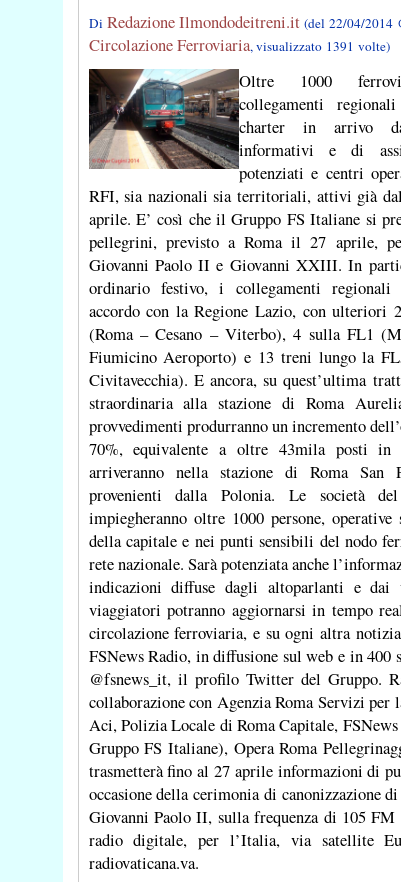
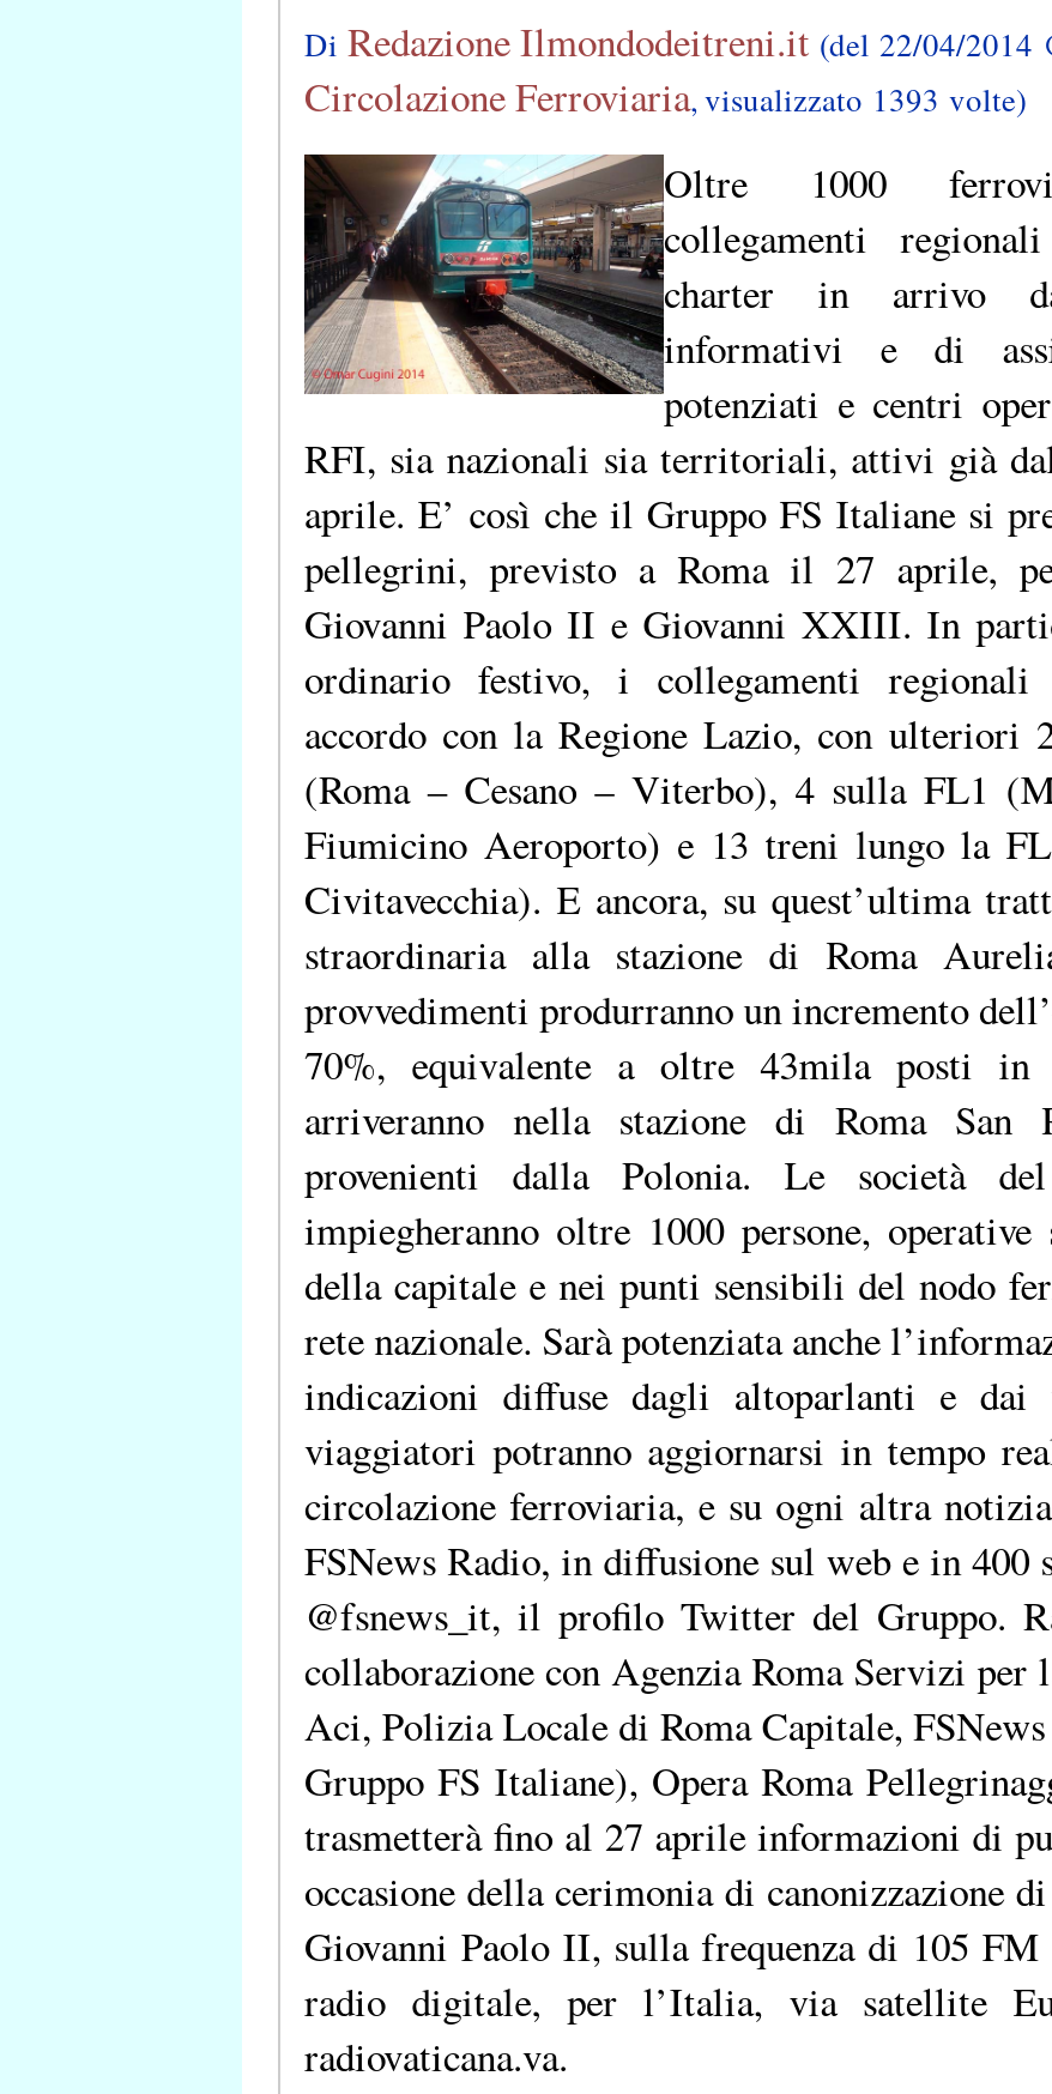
[88,33,389,56] Circolazione Ferroviaria, visualizzato 1391 volte) -> [304,67,1026,122] Circolazione Ferroviaria, visualizzato 1393 volte)

